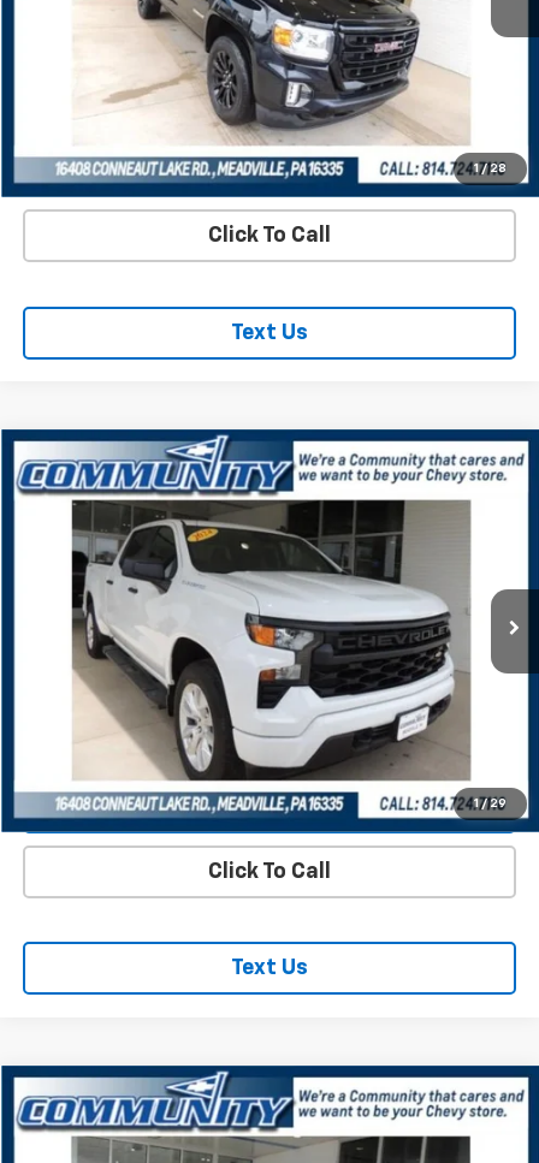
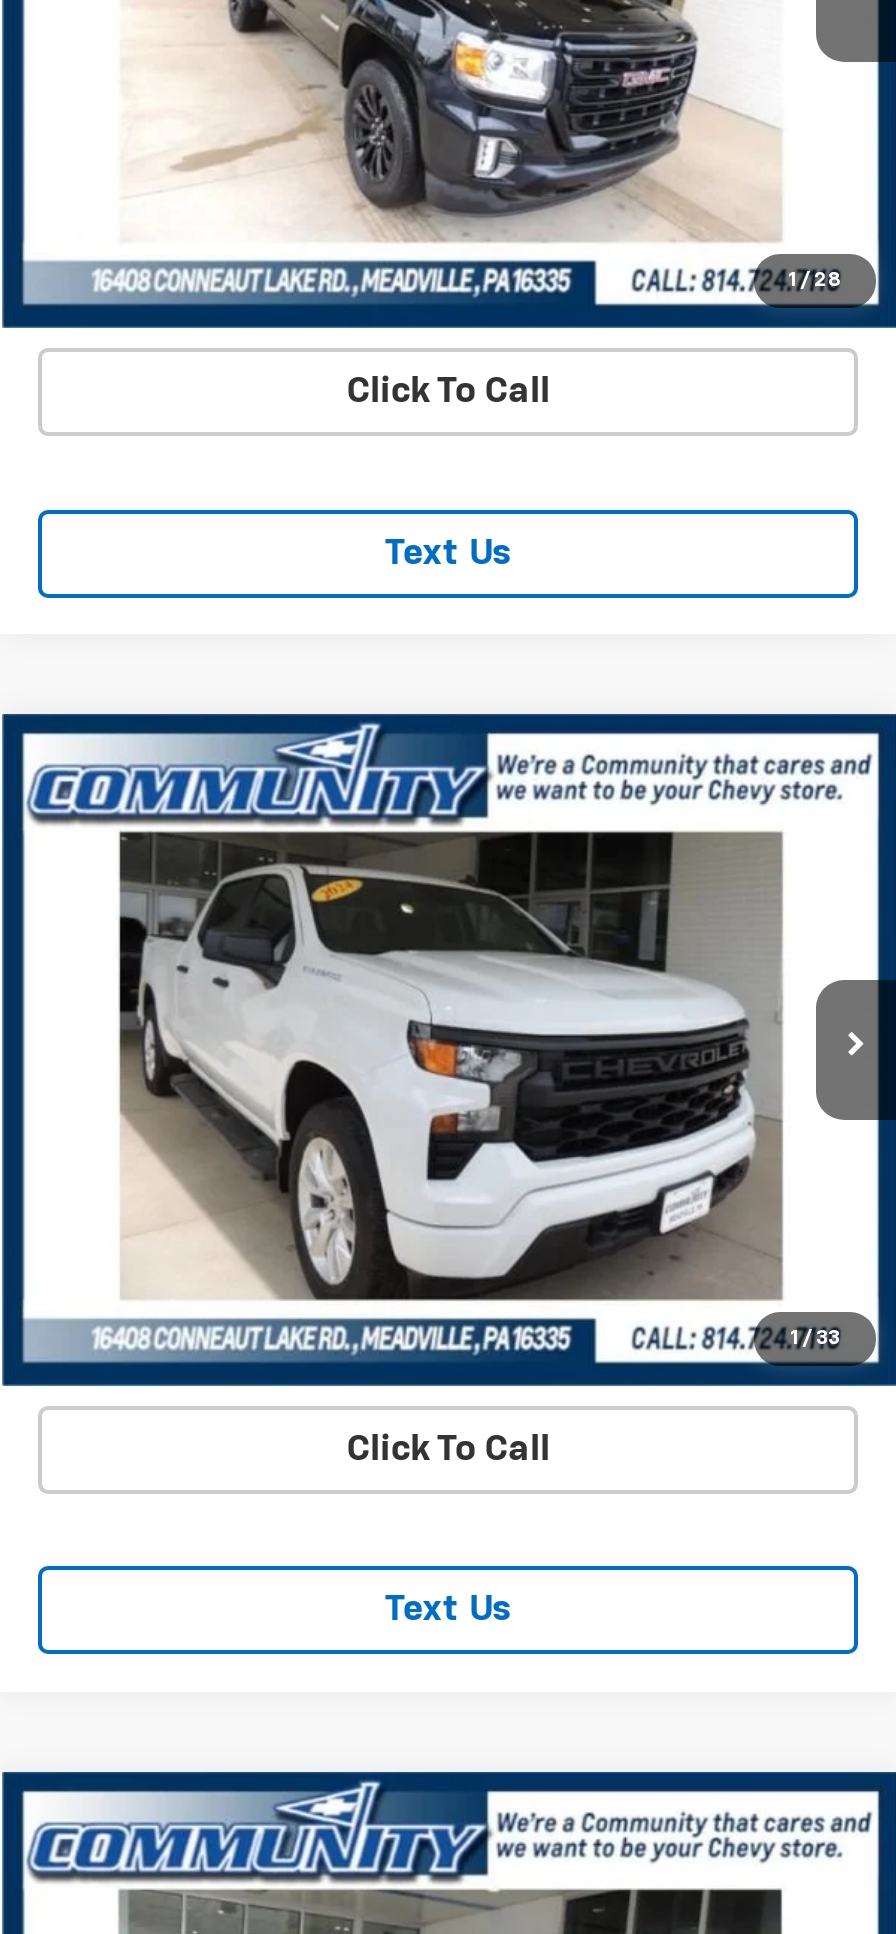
[474,798,507,810] 1 / 29 -> [790,1327,840,1347] 1 / 33

